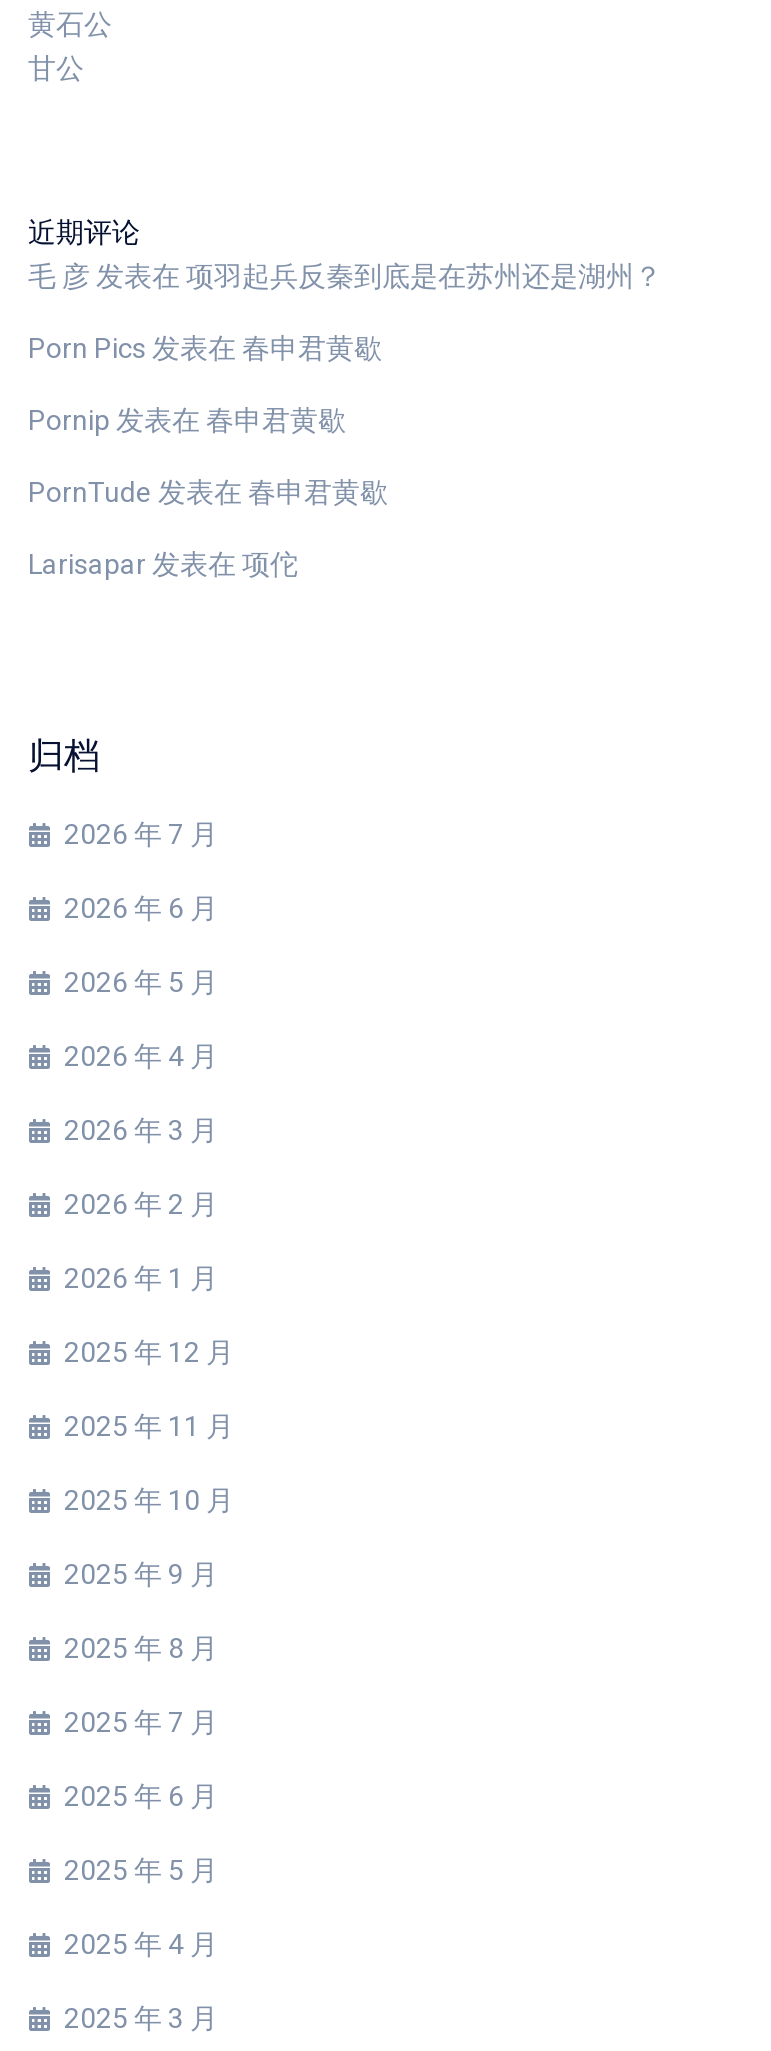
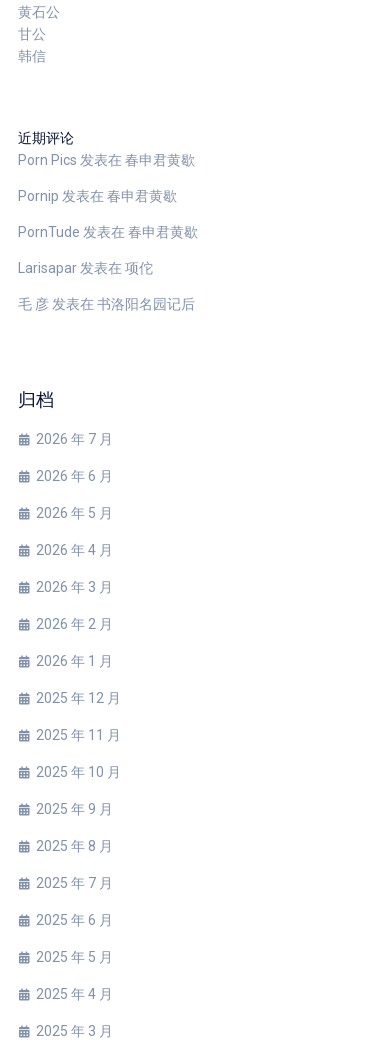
none -> [18,48,46,64] 韩信
[28,260,662,292] 毛 彦发表在项羽起兵反秦到底是在苏州还是湖州？ -> none
none -> [18,296,195,312] 毛 彦发表在书洛阳名园记后

